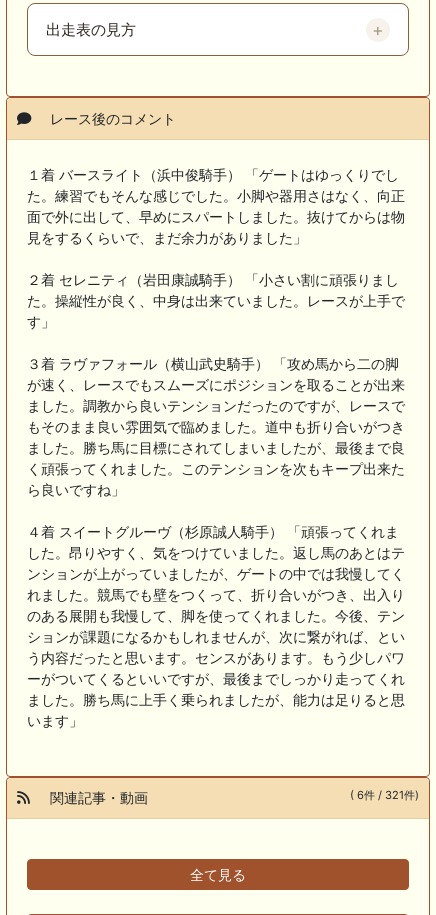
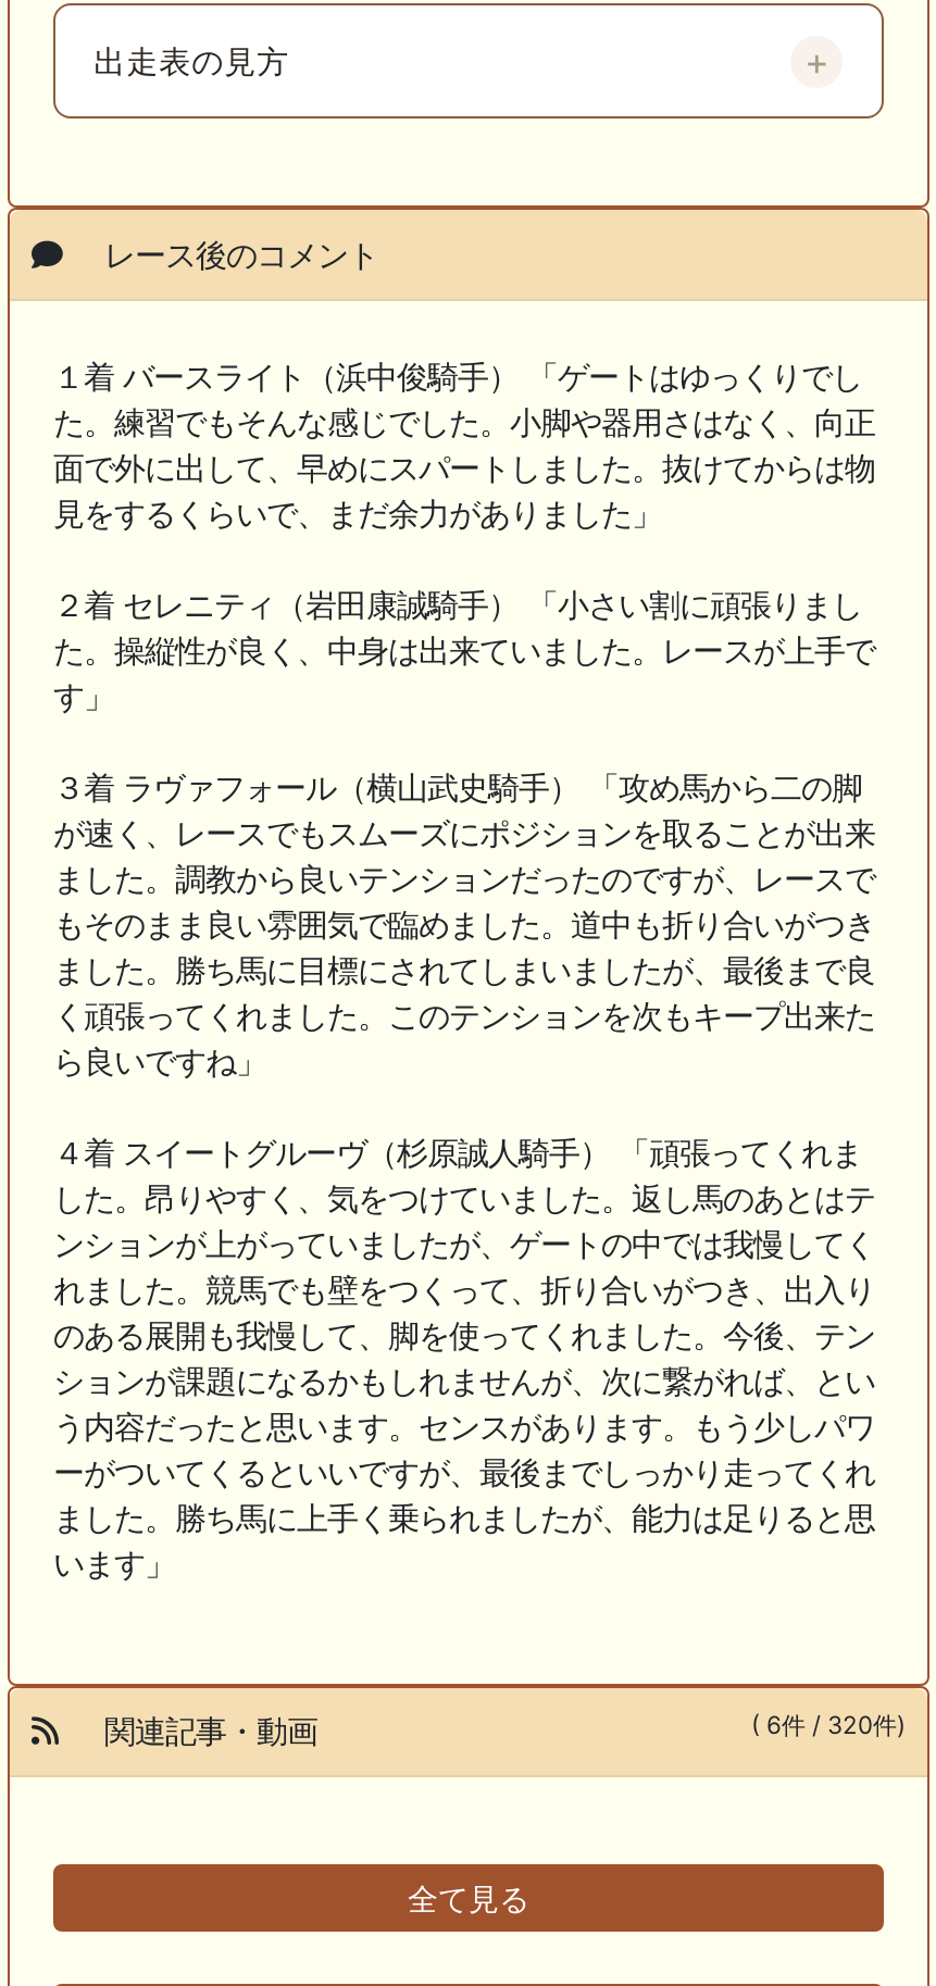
[350,788,419,802] ( 6件 / 321件) -> [751,1710,906,1740] ( 6件 / 320件)

